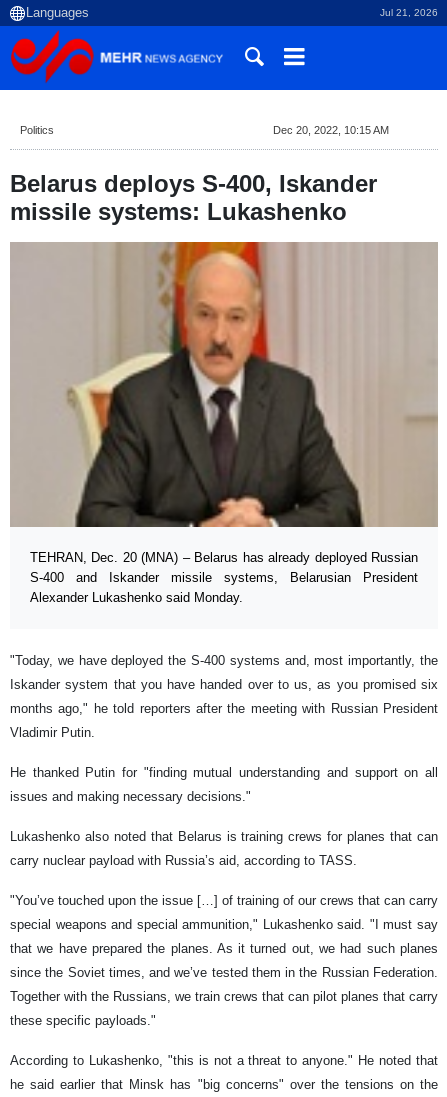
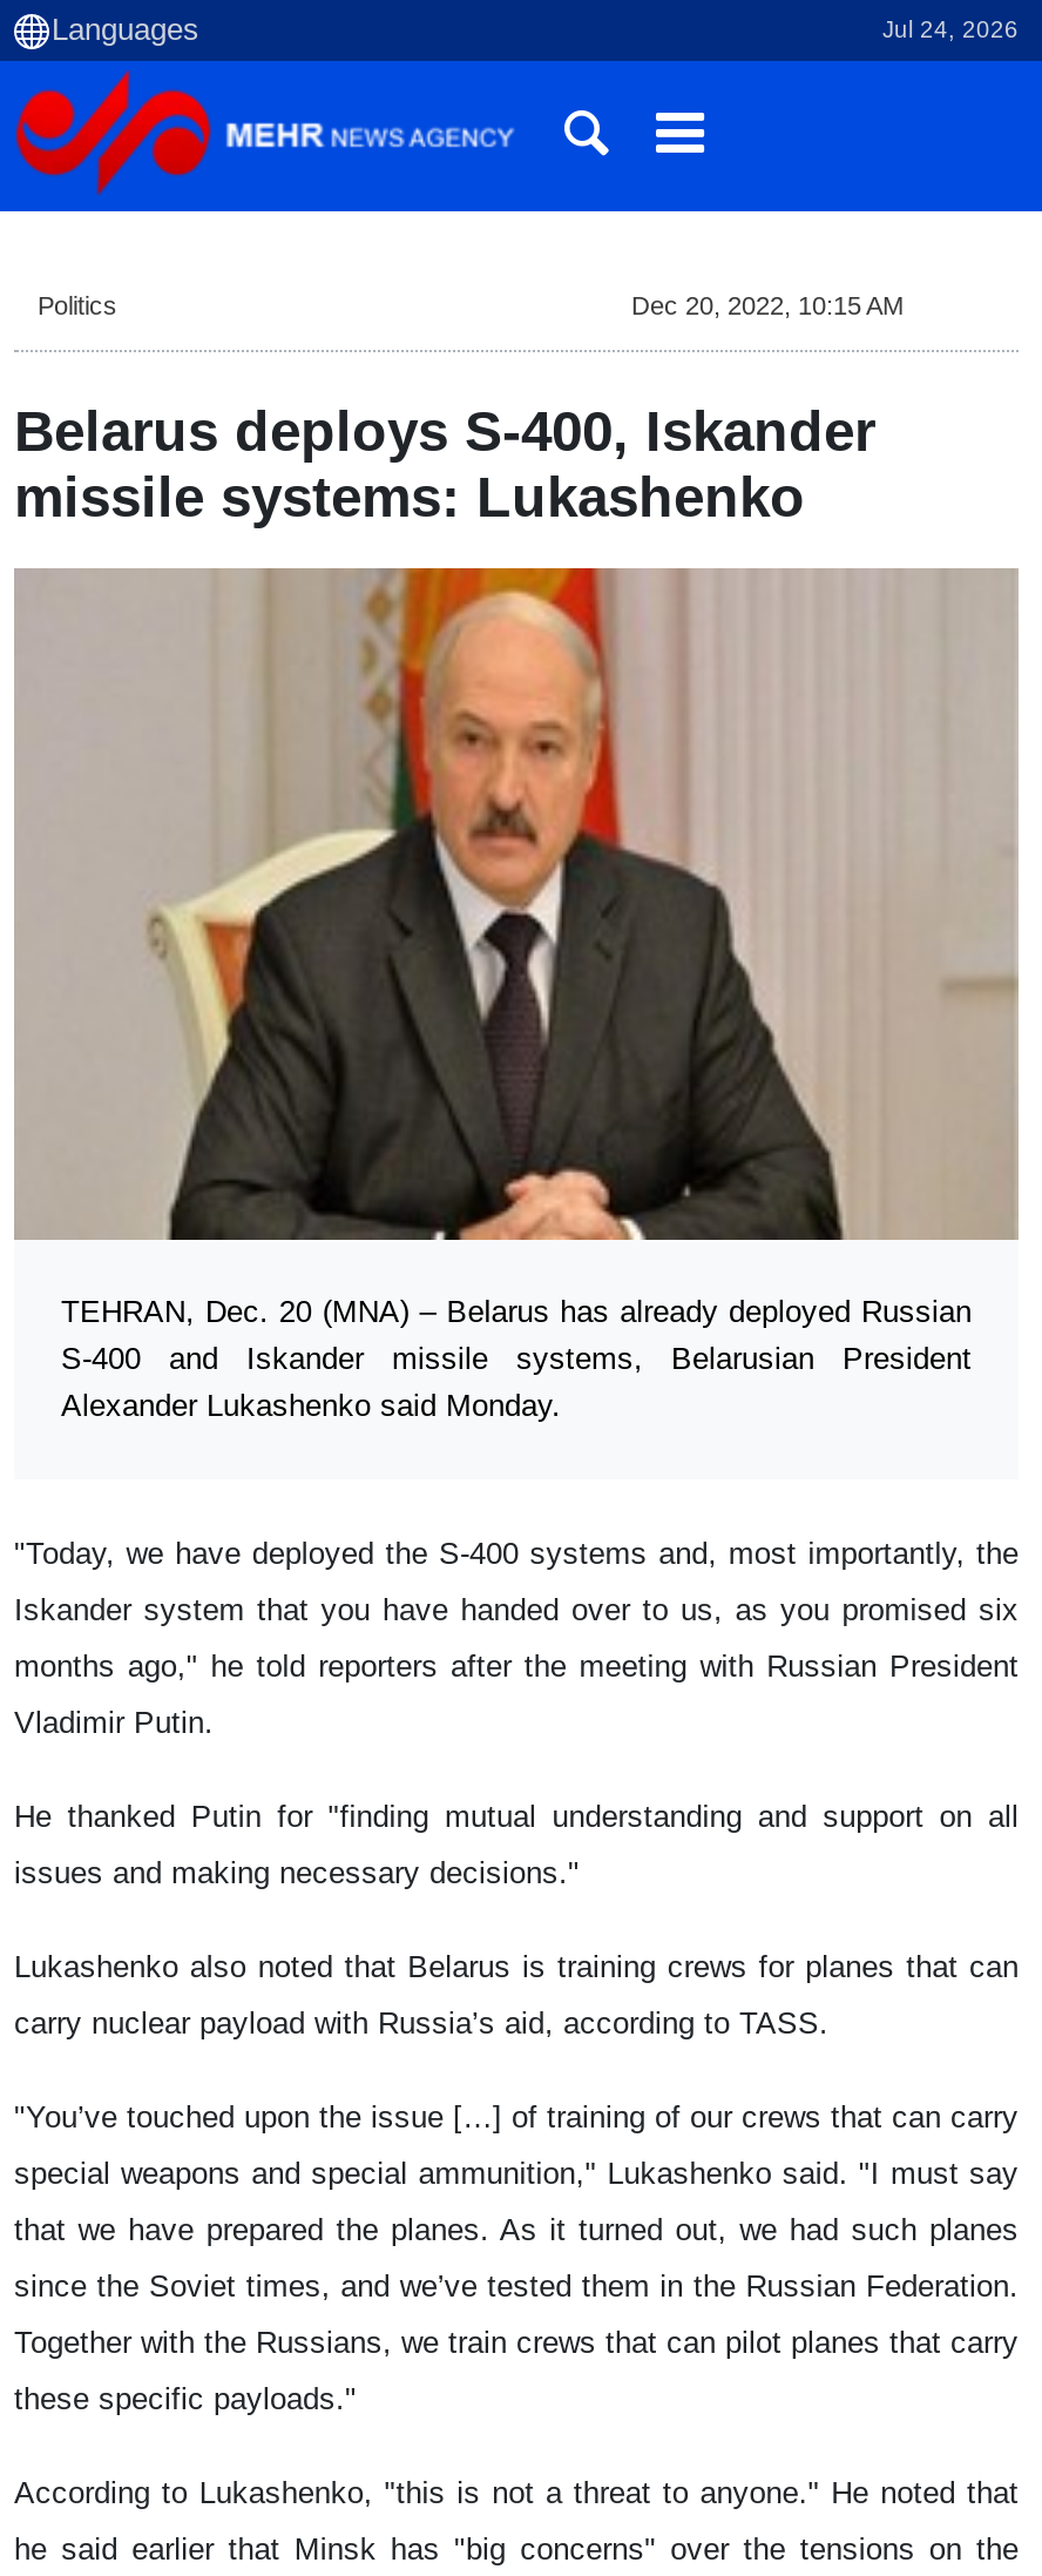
[380,7,438,18] Jul 21, 2026 -> [882,16,1019,42] Jul 24, 2026

